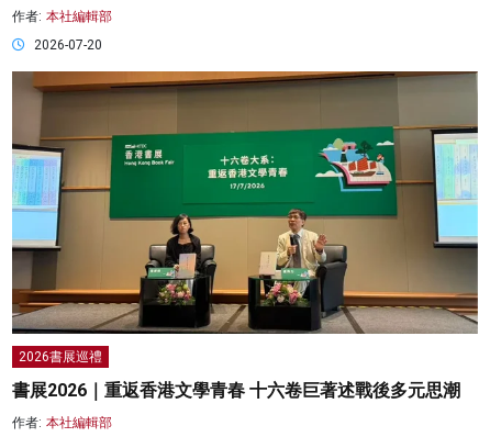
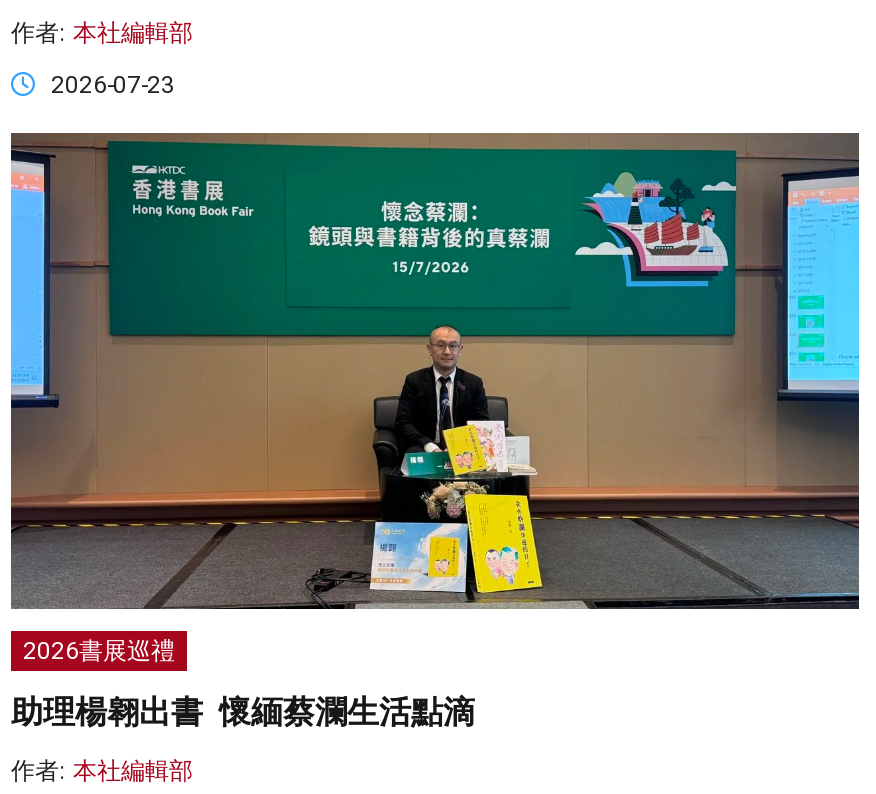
[34,38,102,53] 2026-07-20 -> [51,70,175,98] 2026-07-23
[11,70,479,335] [image] -> [9,132,861,610] [image]
[12,380,460,400] 書展2026｜重返香港文學青春 十六卷巨著述戰後多元思潮 -> [11,693,475,731] 助理楊翱出書 懷緬蔡瀾生活點滴

